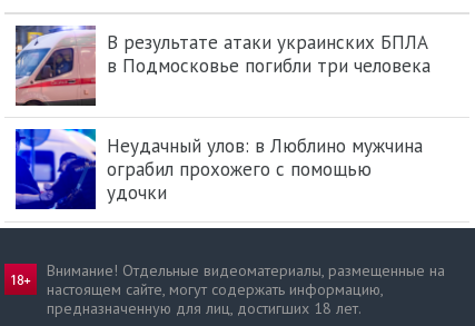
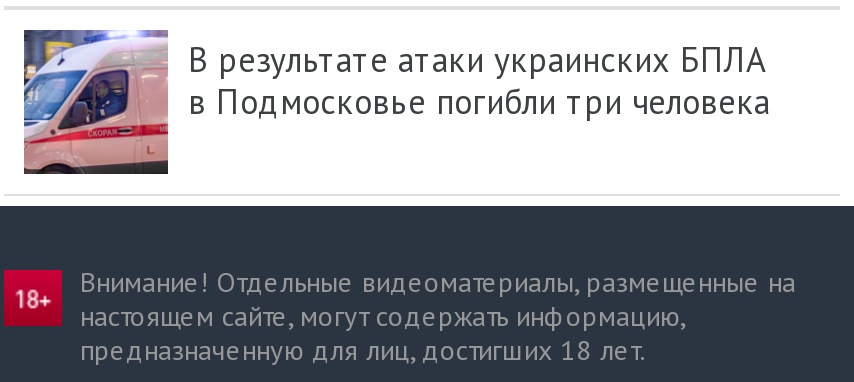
[14,128,423,210] [image] | Неудачный улов: в Люблино мужчина | ограбил прохожего с помощью | удочки -> none

